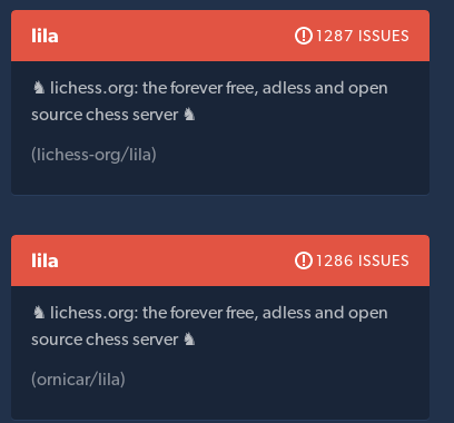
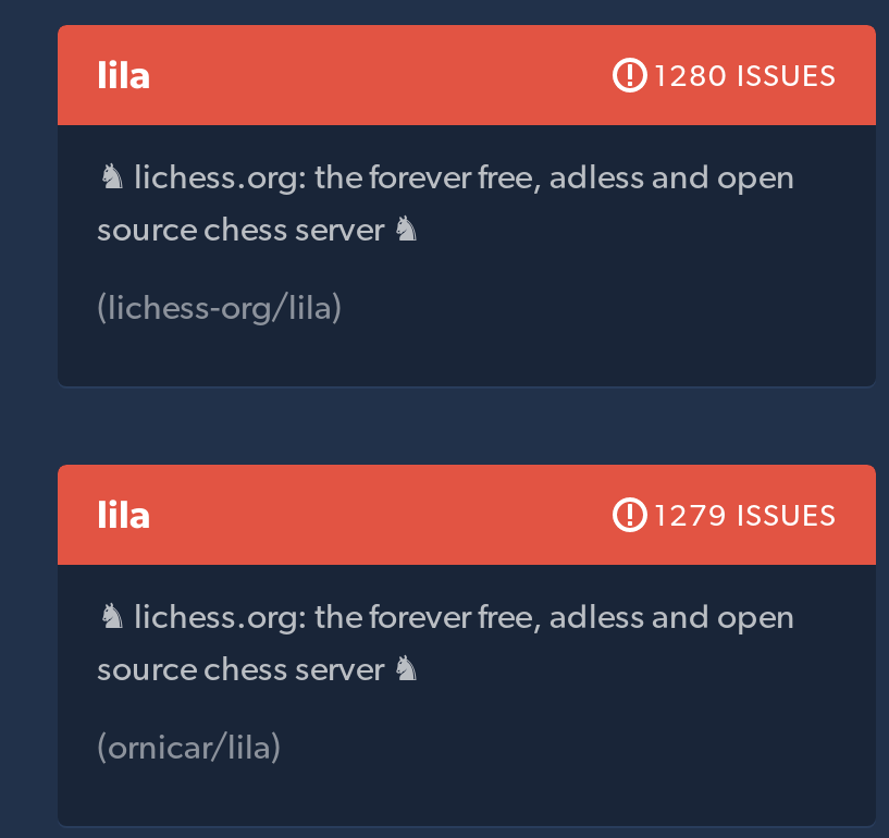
[316,27,409,45] 1287 ISSUES -> [654,58,837,93] 1280 ISSUES
[316,252,409,269] 1286 ISSUES -> [654,497,837,532] 1279 ISSUES

